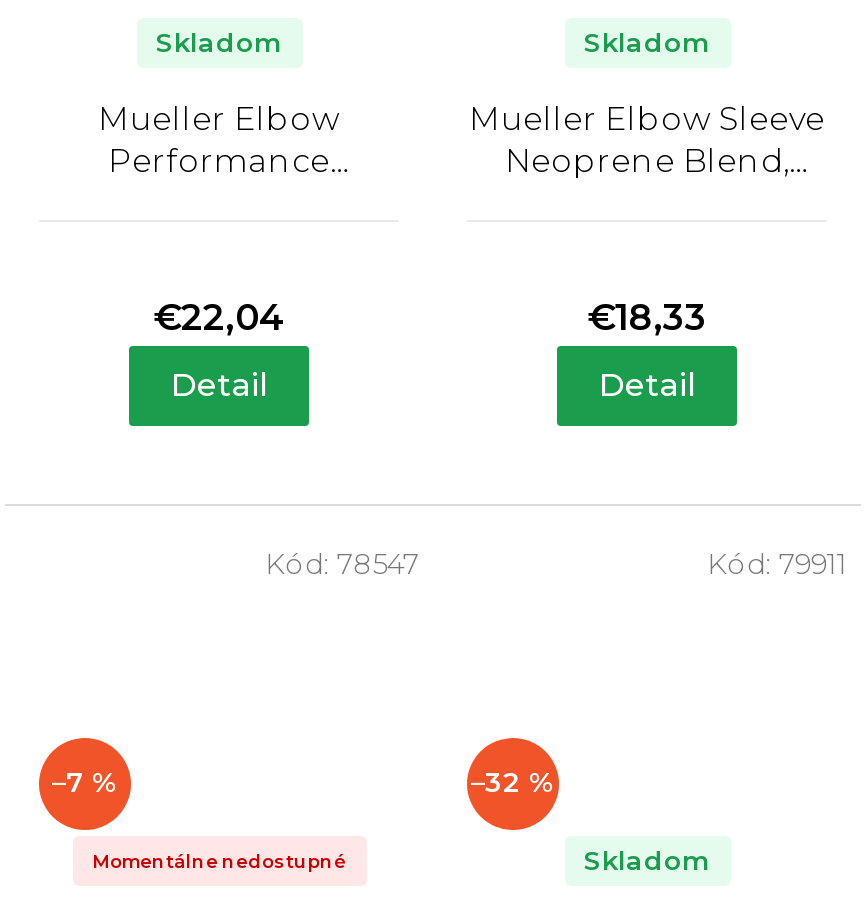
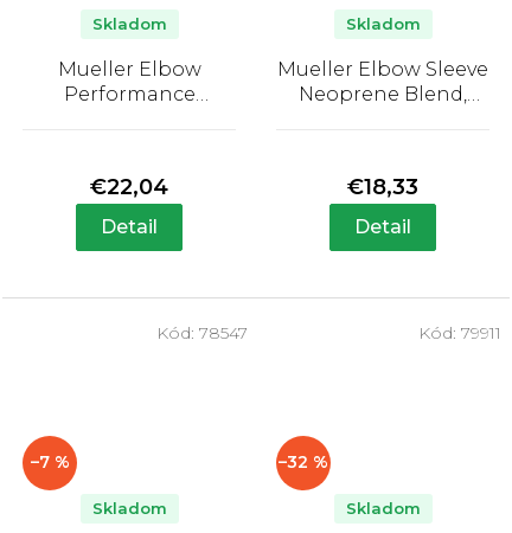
[92,850,346,872] Momentálne nedostupné -> [92,499,167,518] Skladom

